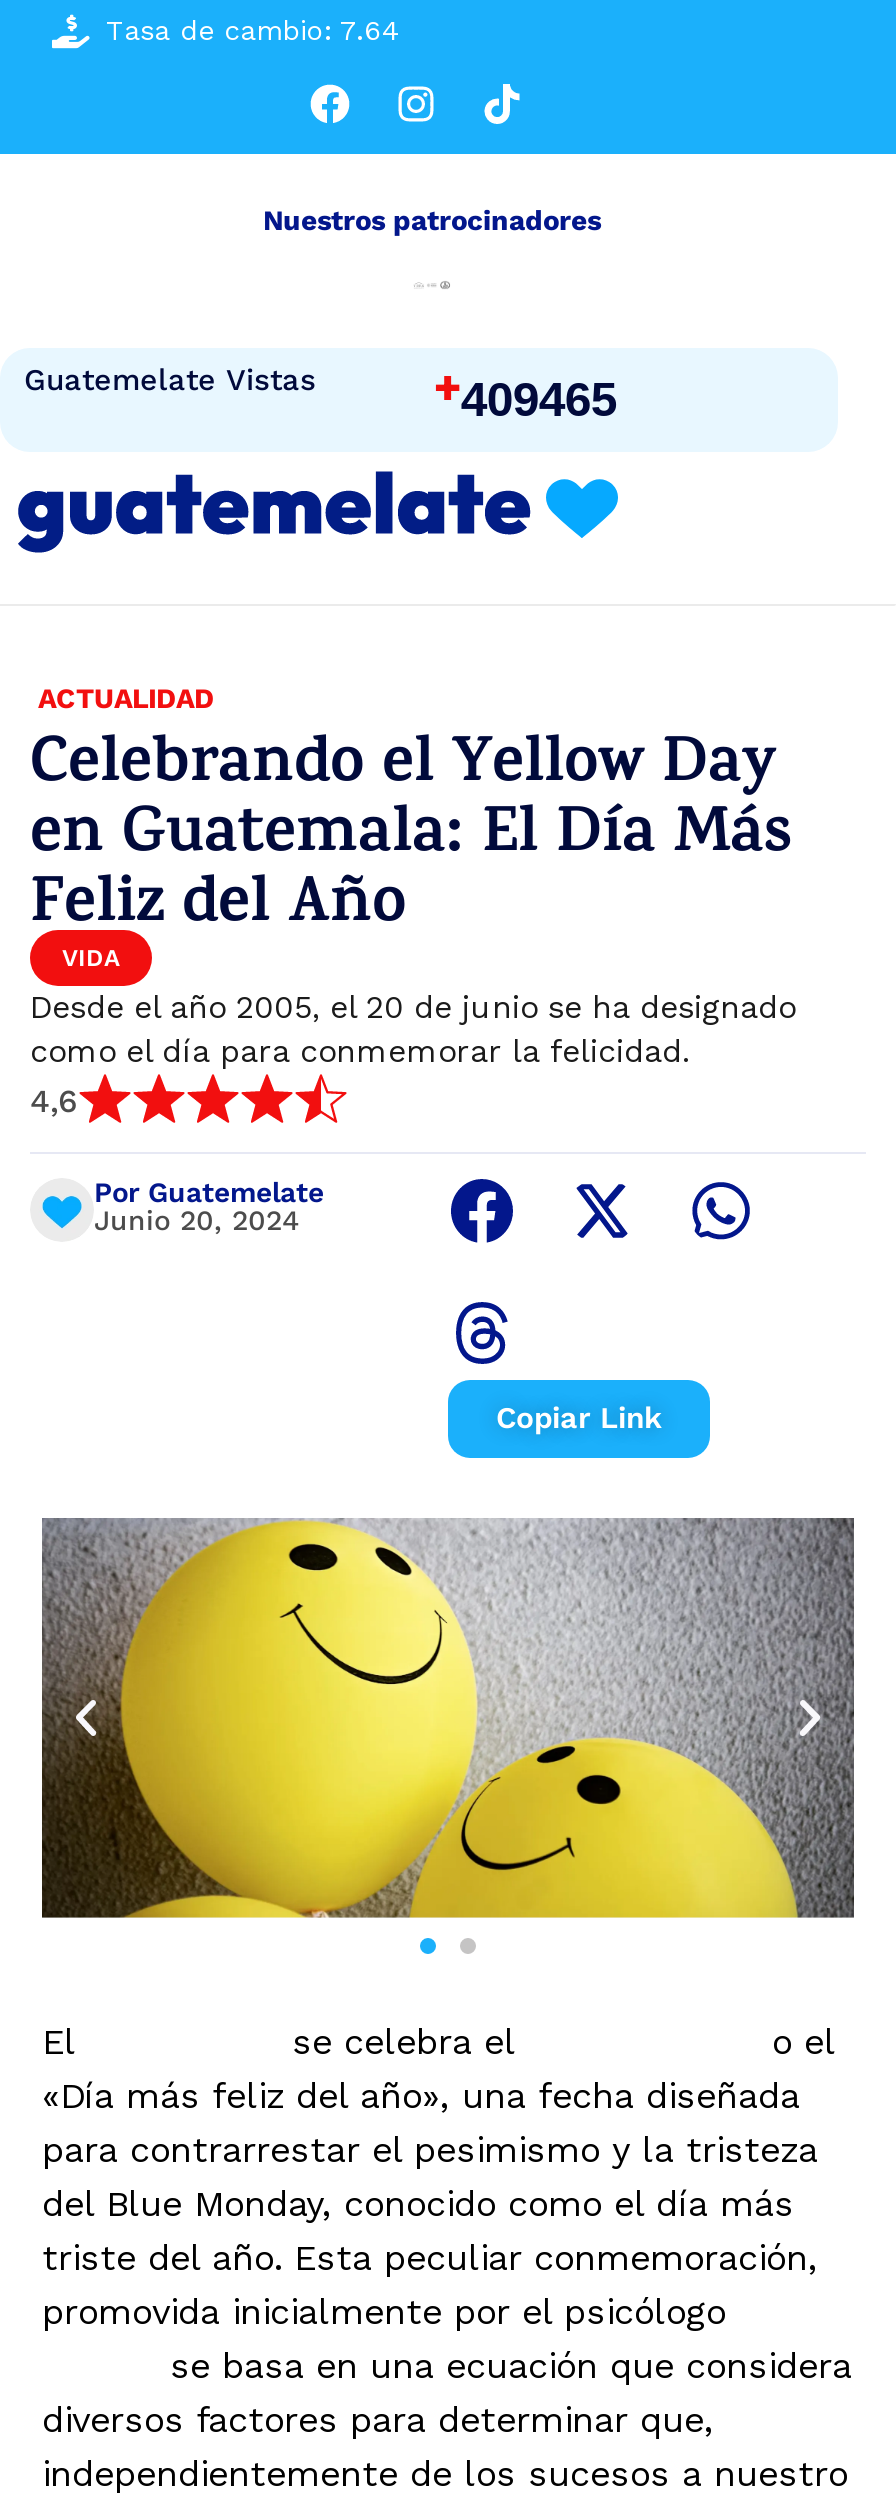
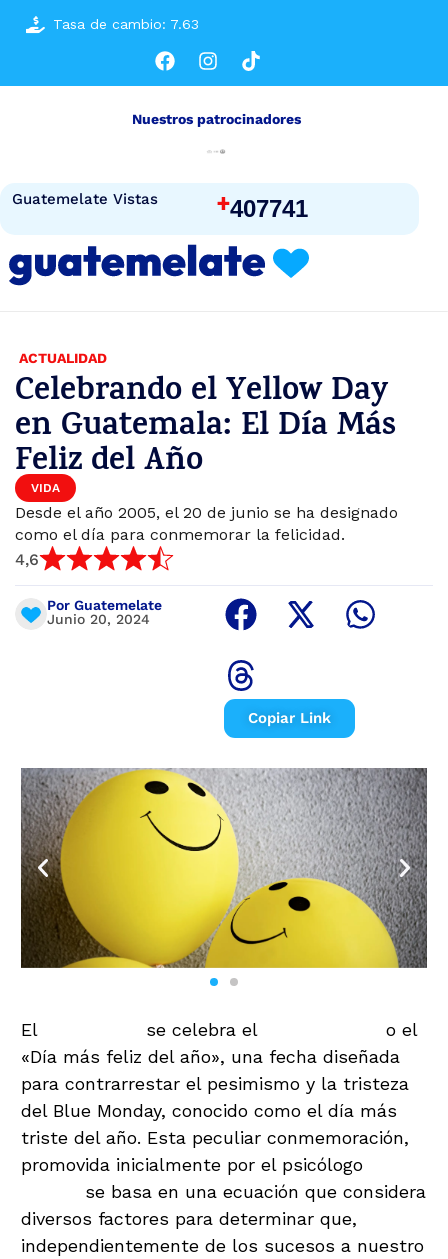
[106,14,398,46] Tasa de cambio: 7.64 -> [53,16,199,32] Tasa de cambio: 7.63
[435,360,617,426] +409465 -> [217,189,308,222] +407741

